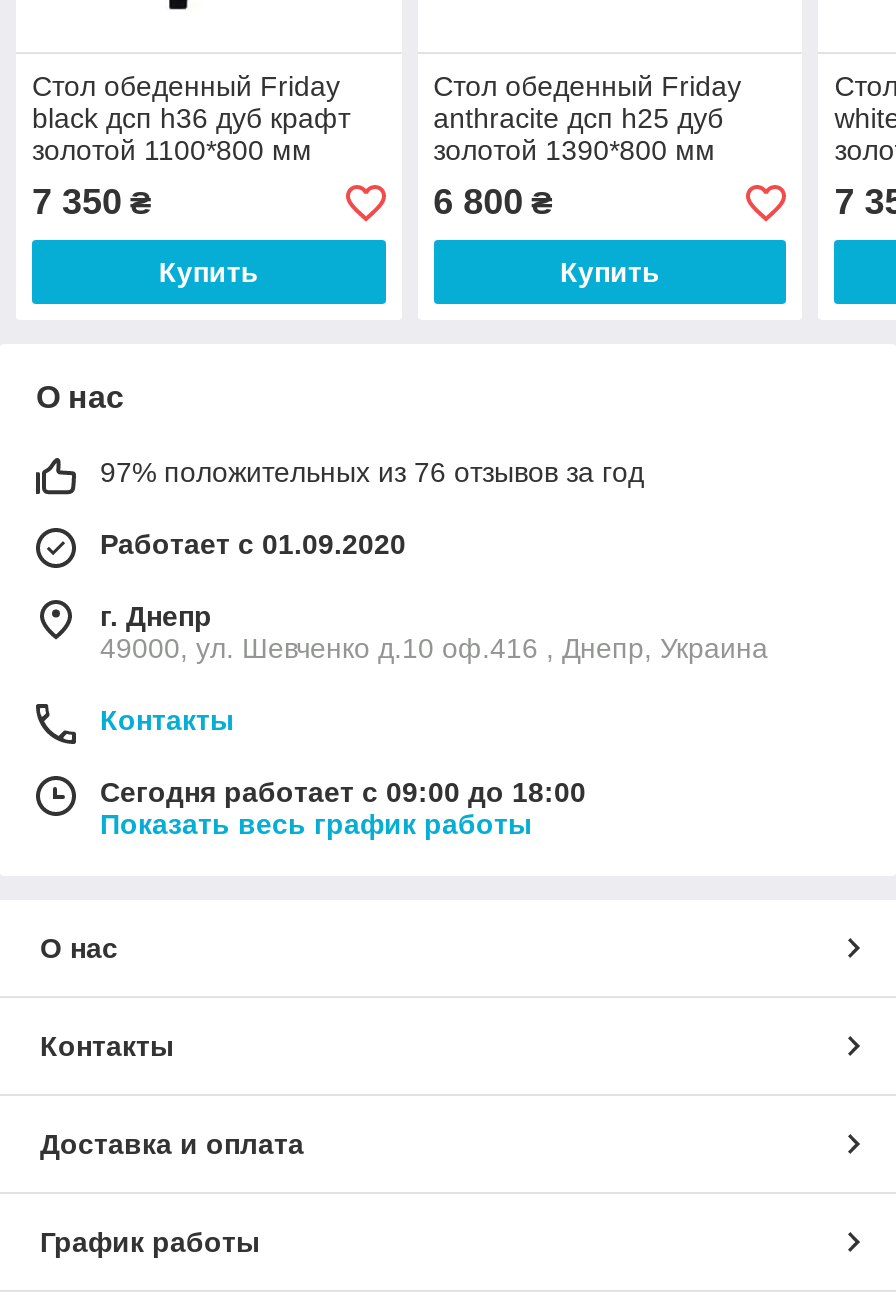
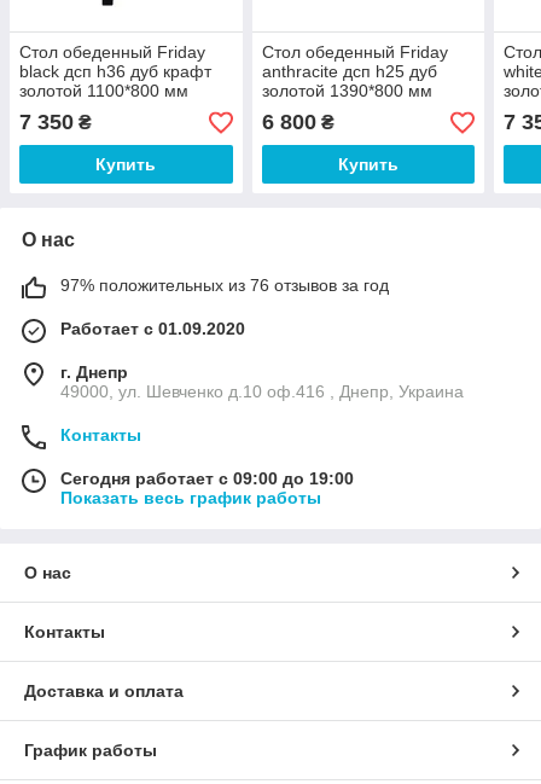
[100,777,586,809] Сегодня работает с 09:00 до 18:00 -> [60,469,354,489] Сегодня работает с 09:00 до 19:00

